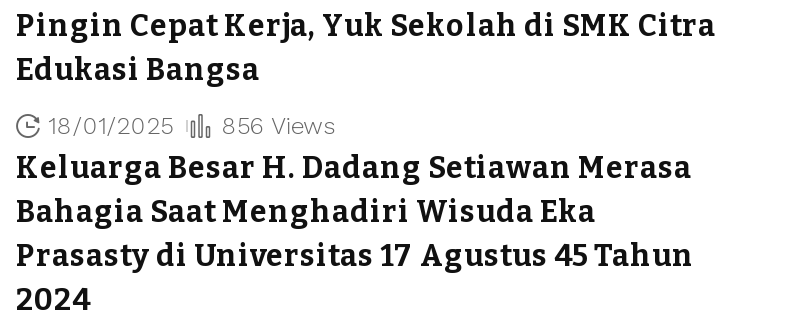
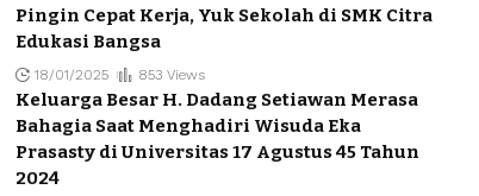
[48,111,335,139] 18/01/2025 856 Views -> [35,66,204,83] 18/01/2025 853 Views

